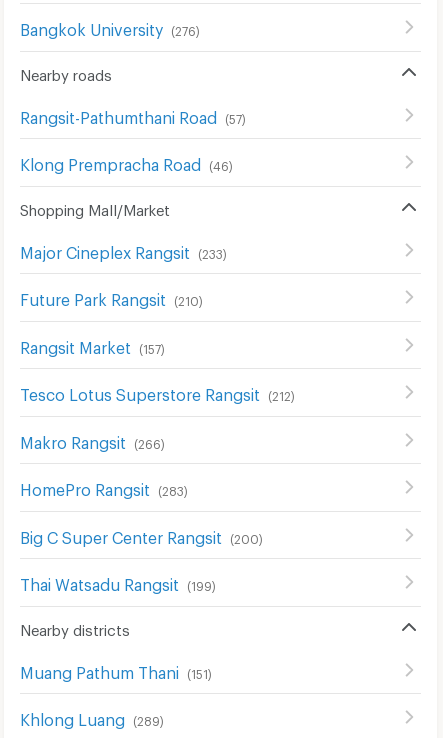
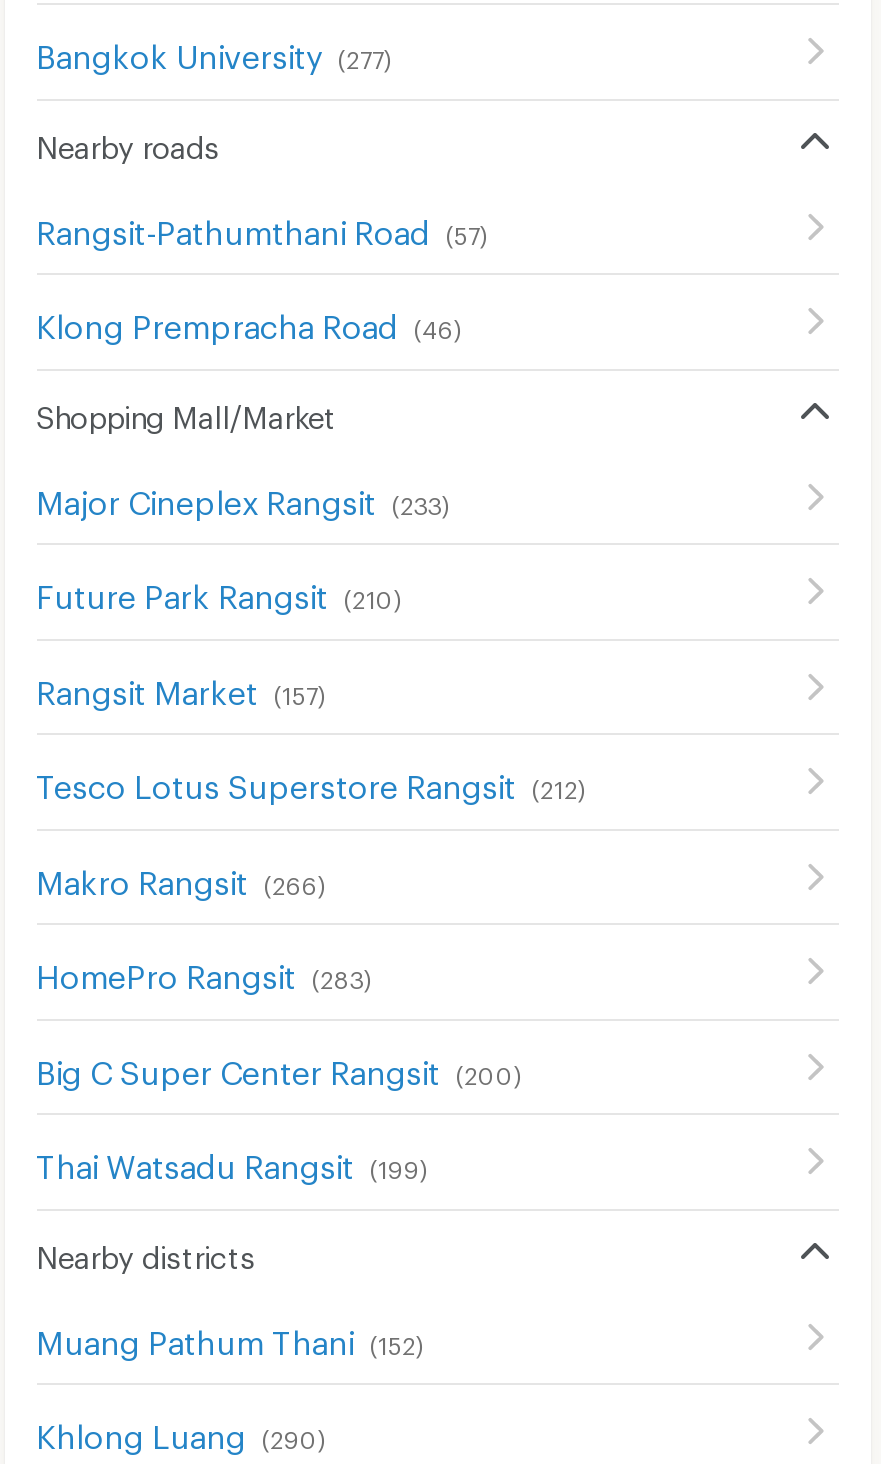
[19,20,199,34] Bangkok University (276) -> [36,37,392,65] Bangkok University (277)
[19,663,211,677] Muang Pathum Thani (151) -> [36,1323,424,1351] Muang Pathum Thani (152)
[19,710,163,724] Khlong Luang (289) -> [36,1417,326,1445] Khlong Luang (290)

